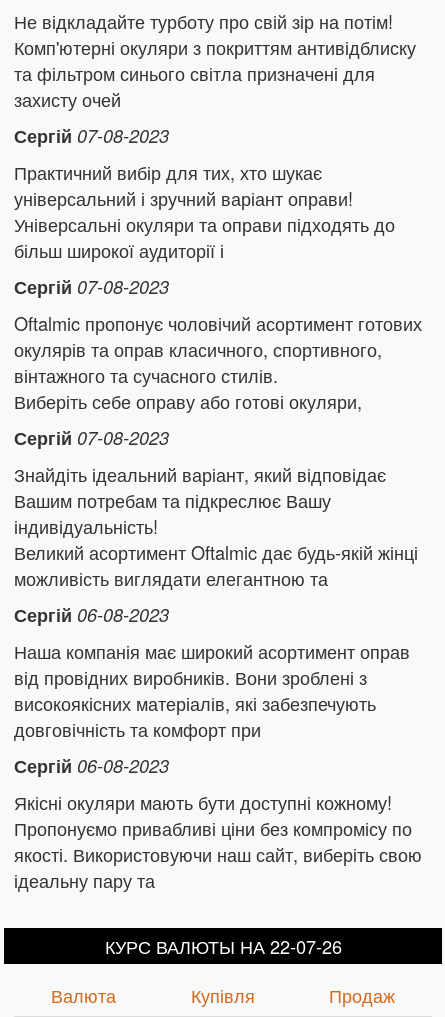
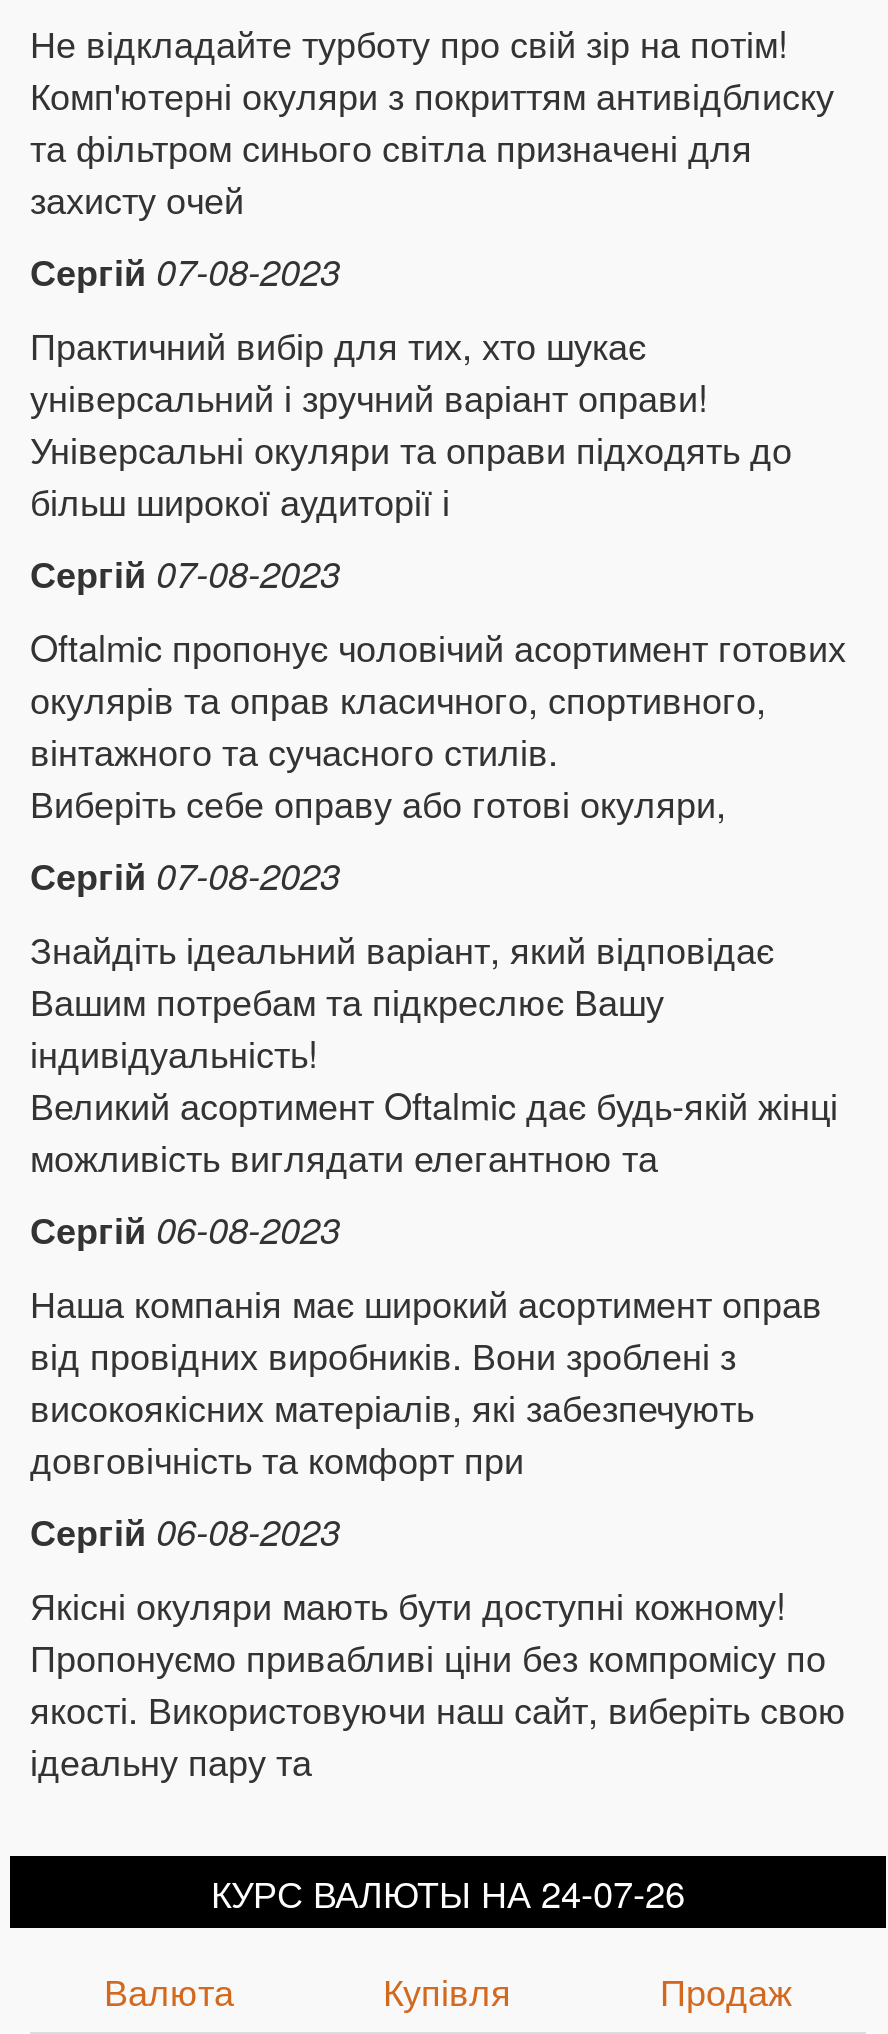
[104,933,341,959] КУРС ВАЛЮТЫ НА 22-07-26 -> [211,1865,685,1917] КУРС ВАЛЮТЫ НА 24-07-26

